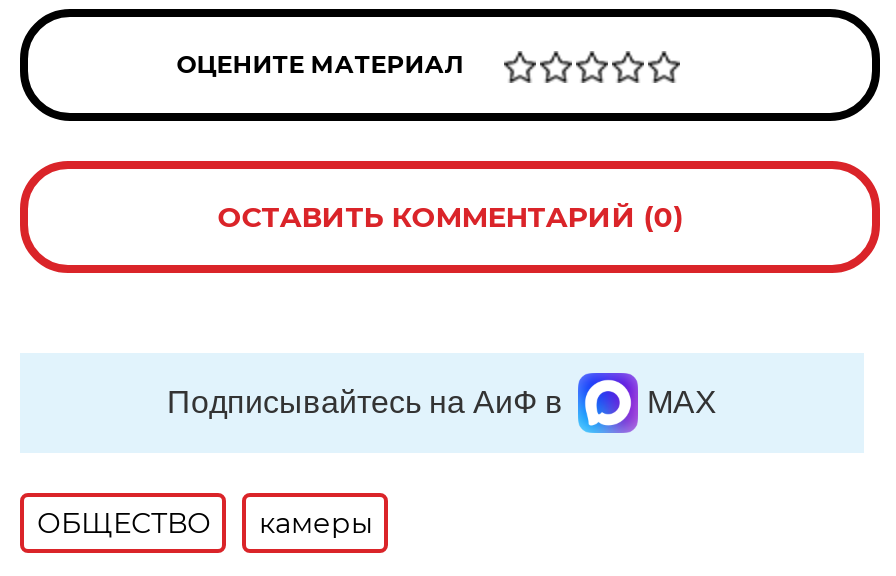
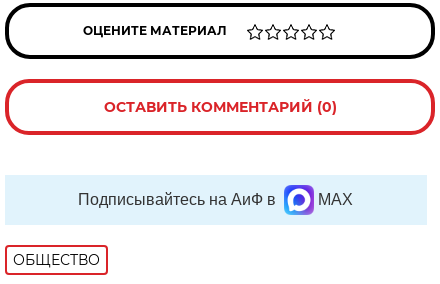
[259,505,373,541] камеры -> none

